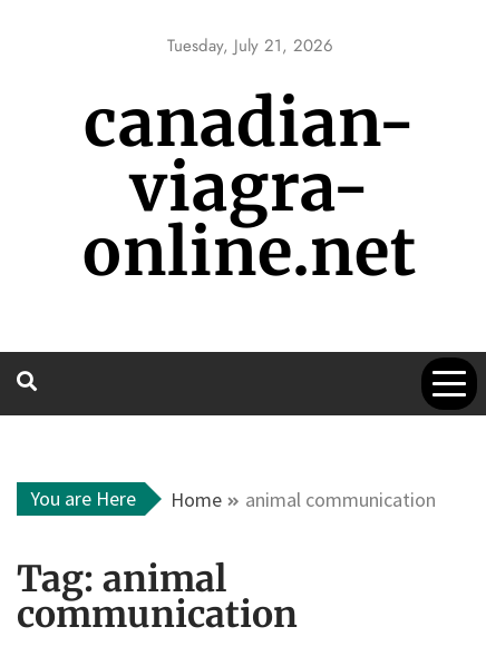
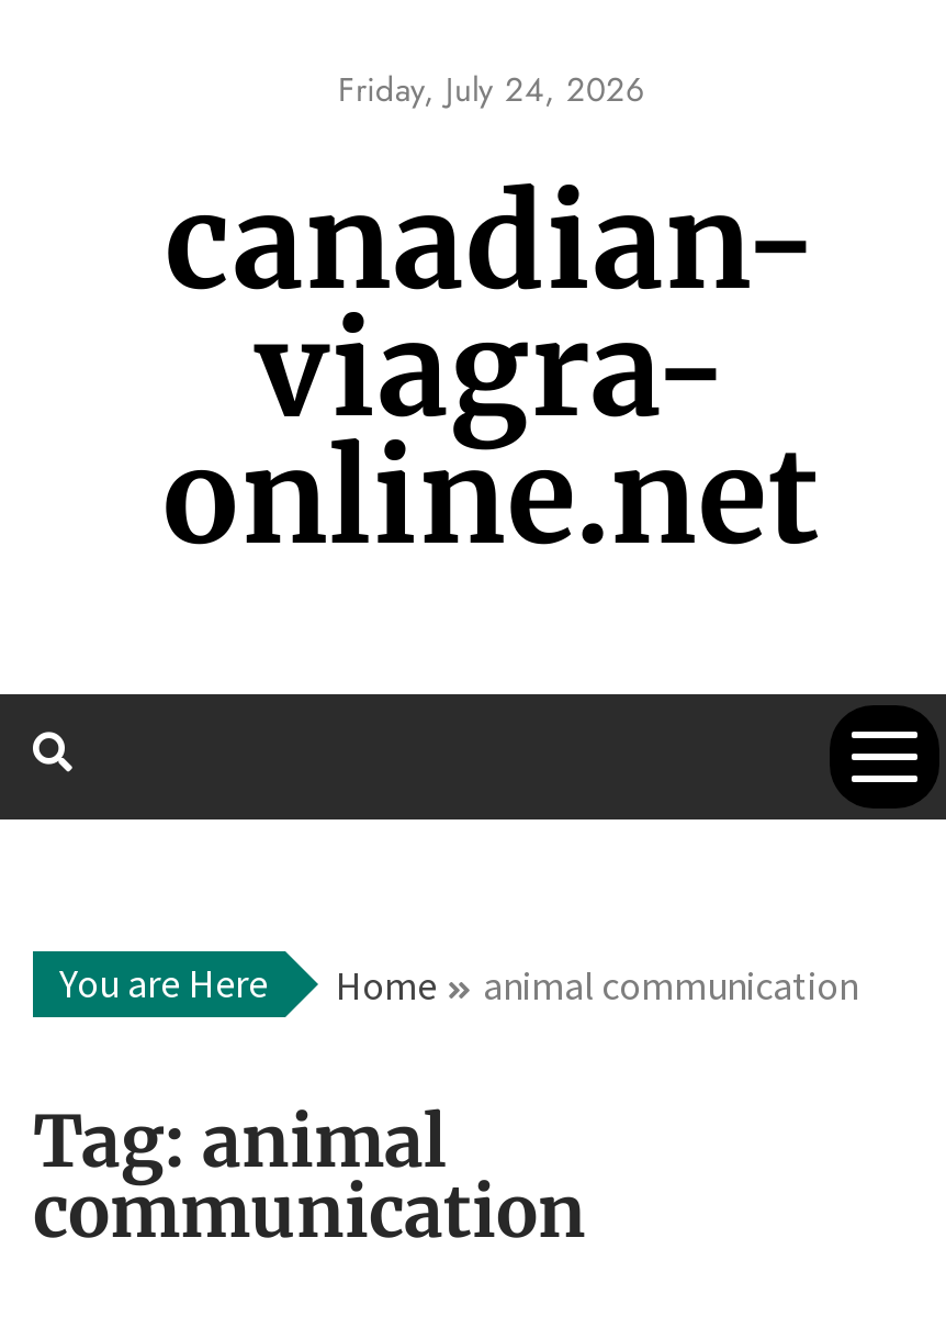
[167,33,333,58] Tuesday, July 21, 2026 -> [338,66,645,114] Friday, July 24, 2026

